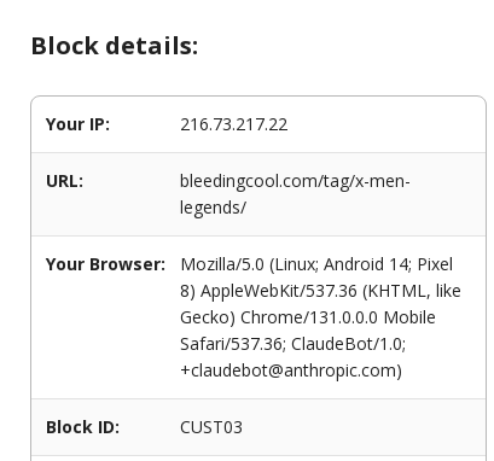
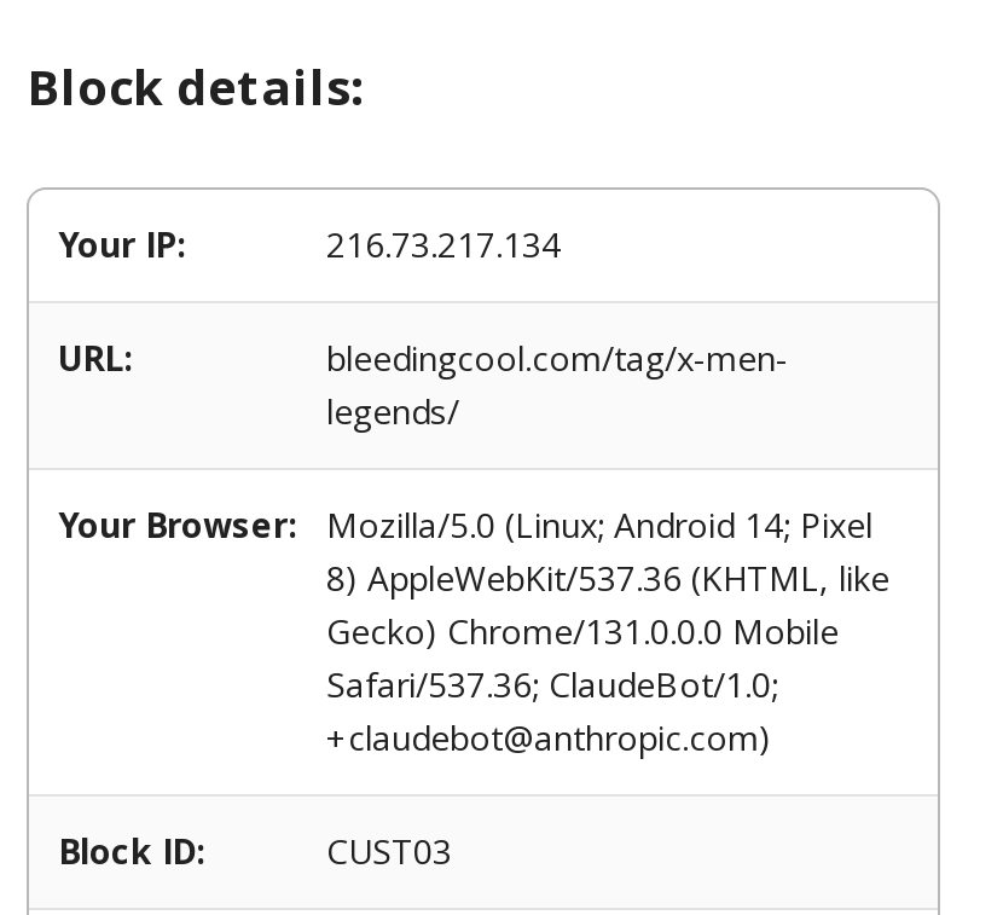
[180,112,287,135] 216.73.217.22 -> [326,221,561,267] 216.73.217.134

